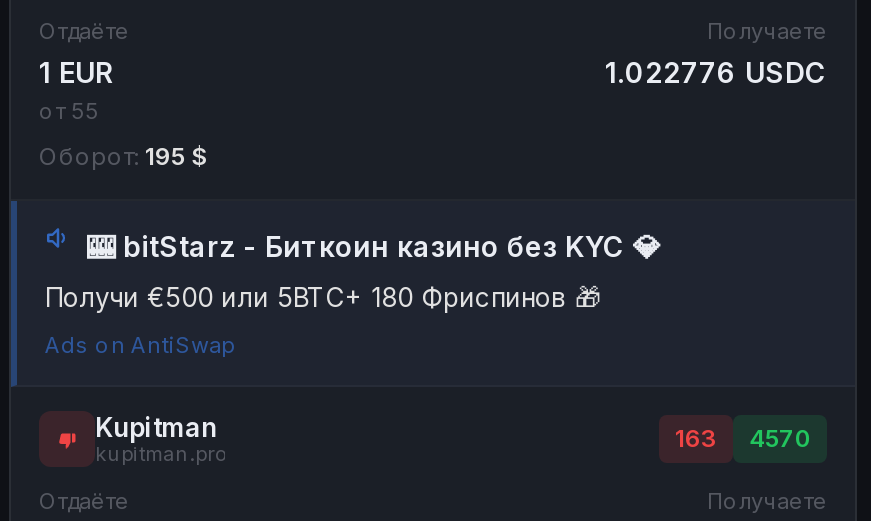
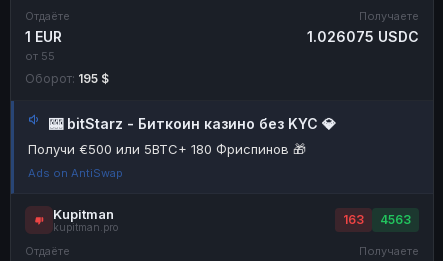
[605,54,827,88] 1.022776 USDC -> [307,27,419,44] 1.026075 USDC
[675,422,811,452] 163 4570 -> [343,211,411,226] 163 4563

